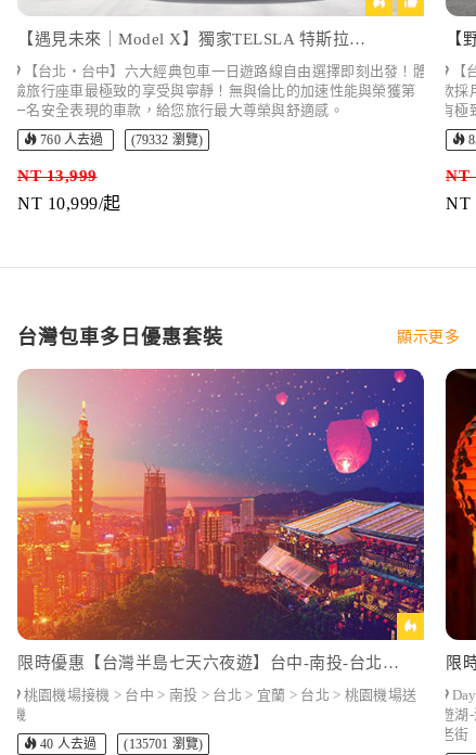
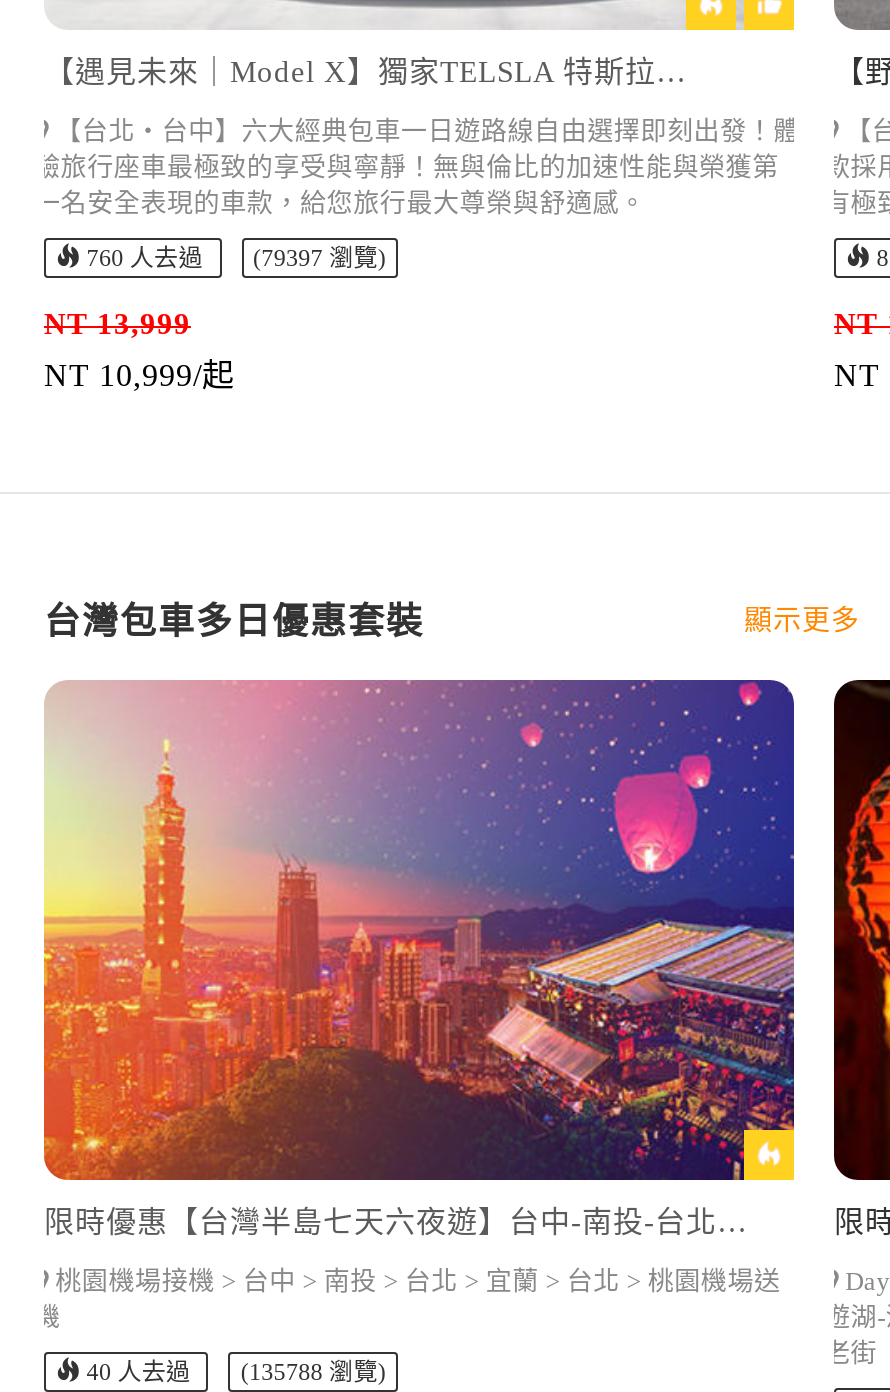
[37,133,203,148] 760 人去過 (79332 瀏覽) -> [80,244,386,272] 760 人去過 (79397 瀏覽)
[37,737,203,752] 40 人去過 (135701 瀏覽) -> [80,1358,386,1386] 40 人去過 (135788 瀏覽)

